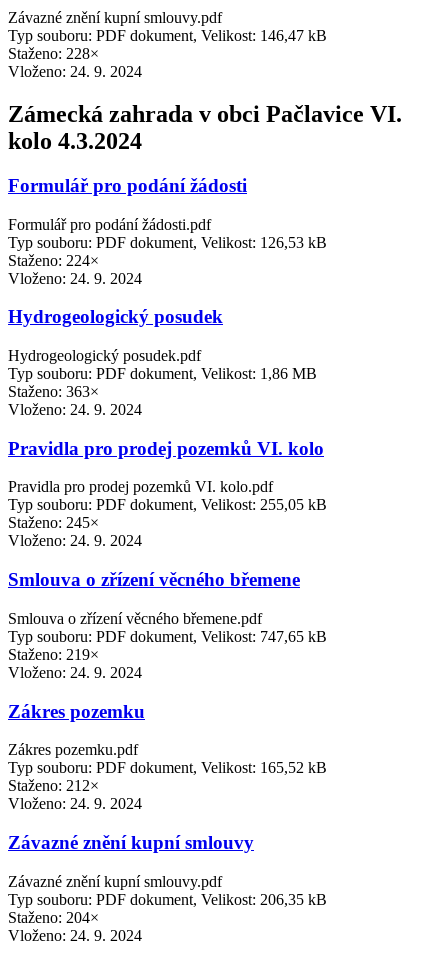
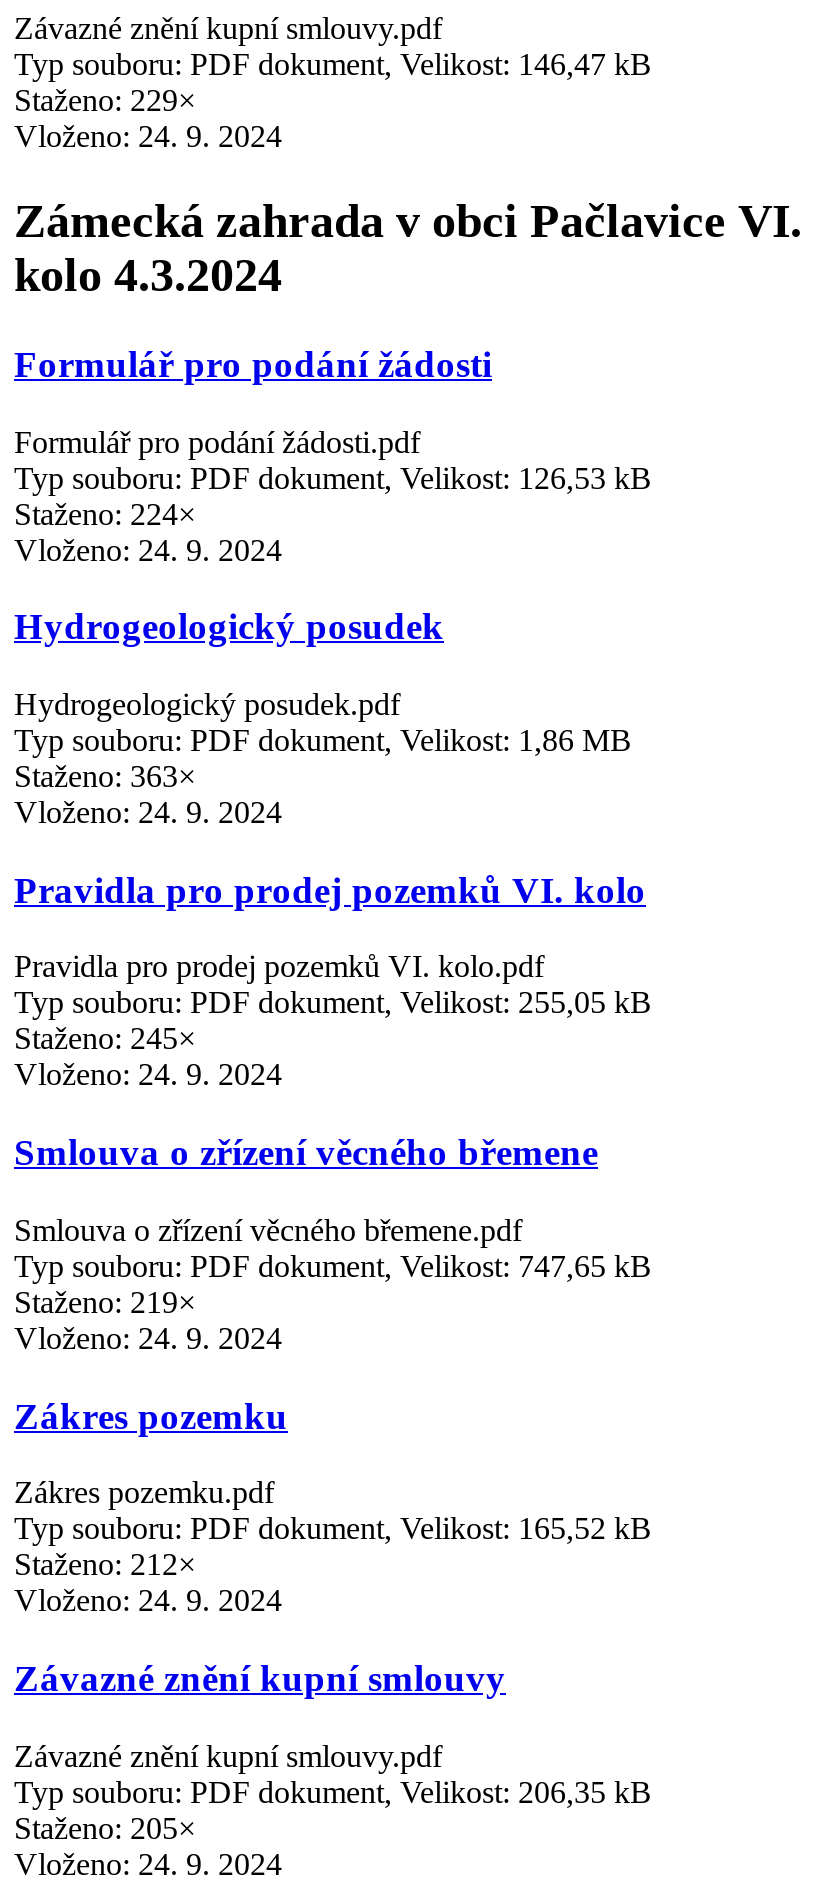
[8,45,99,62] Staženo: 228× -> [14,83,196,117] Staženo: 229×
[8,909,99,926] Staženo: 204× -> [14,1811,196,1845] Staženo: 205×

